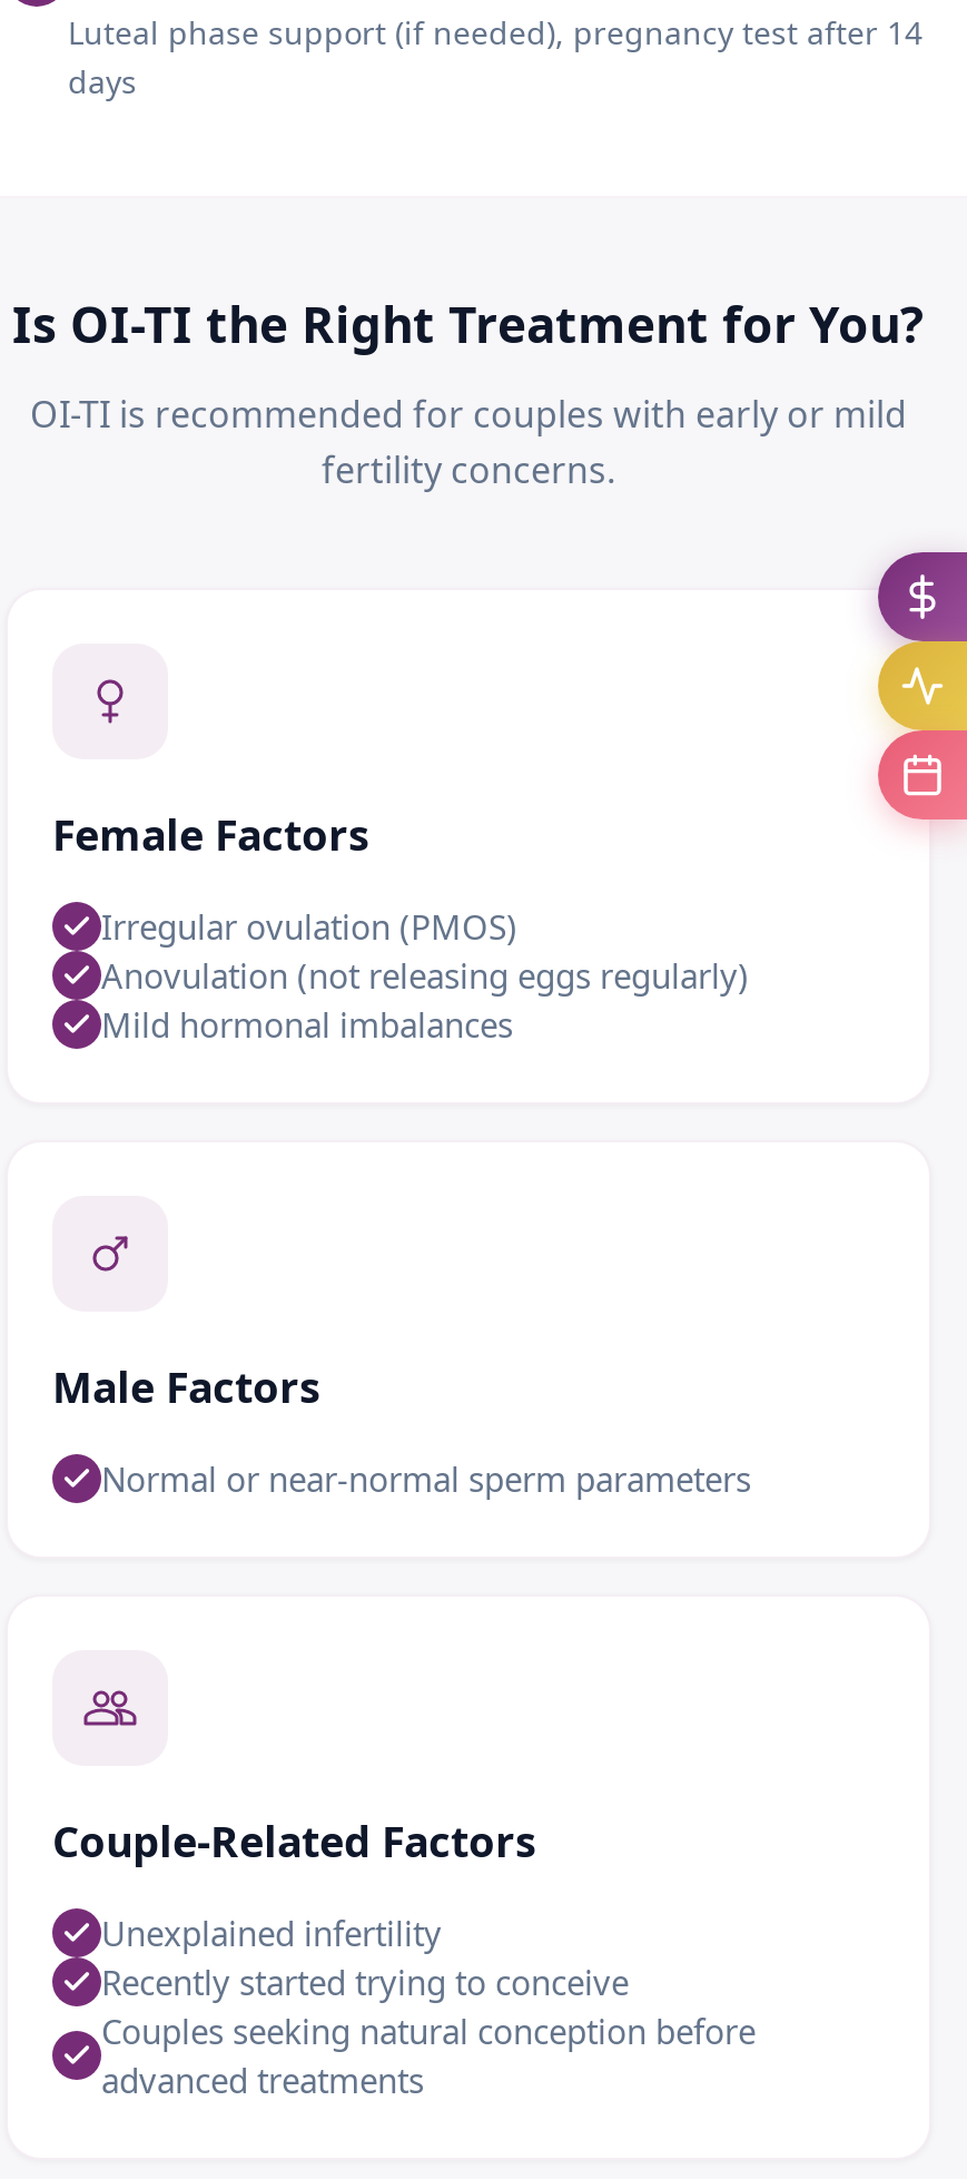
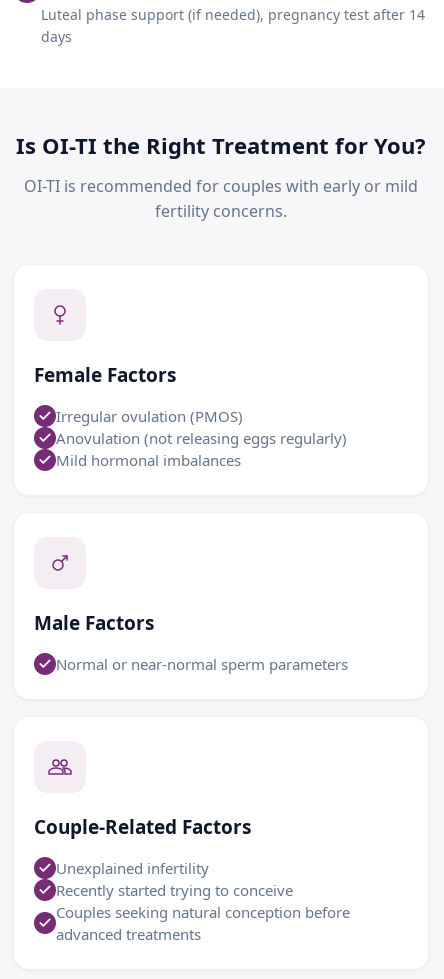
[871,548,960,831] [image] -> none

